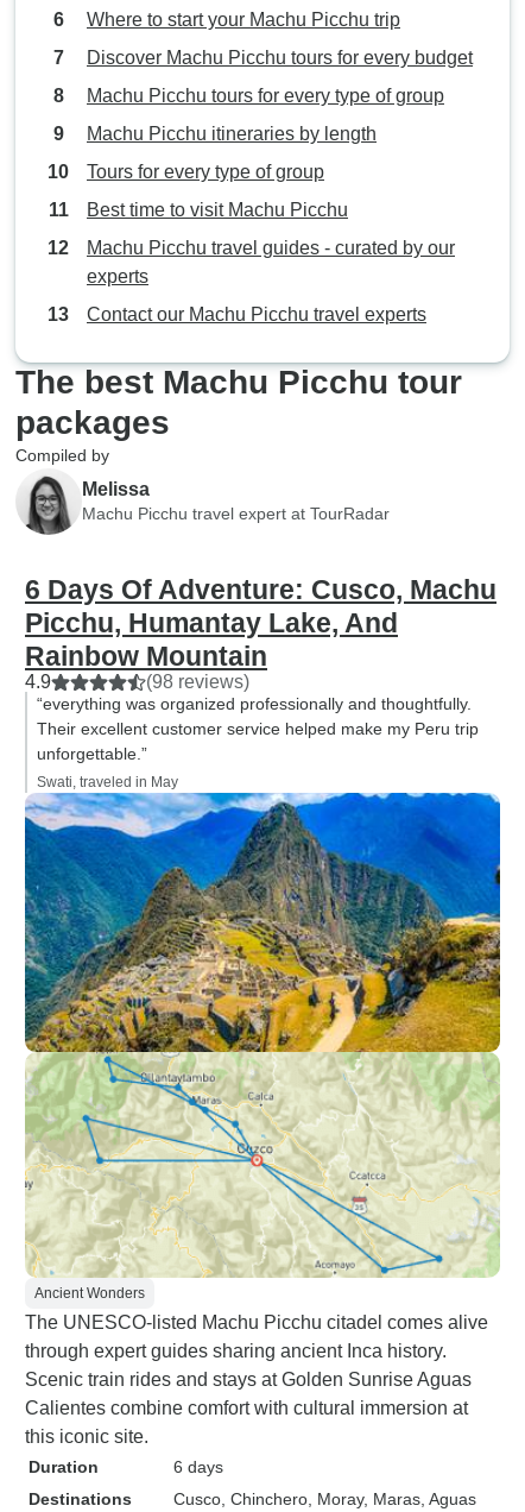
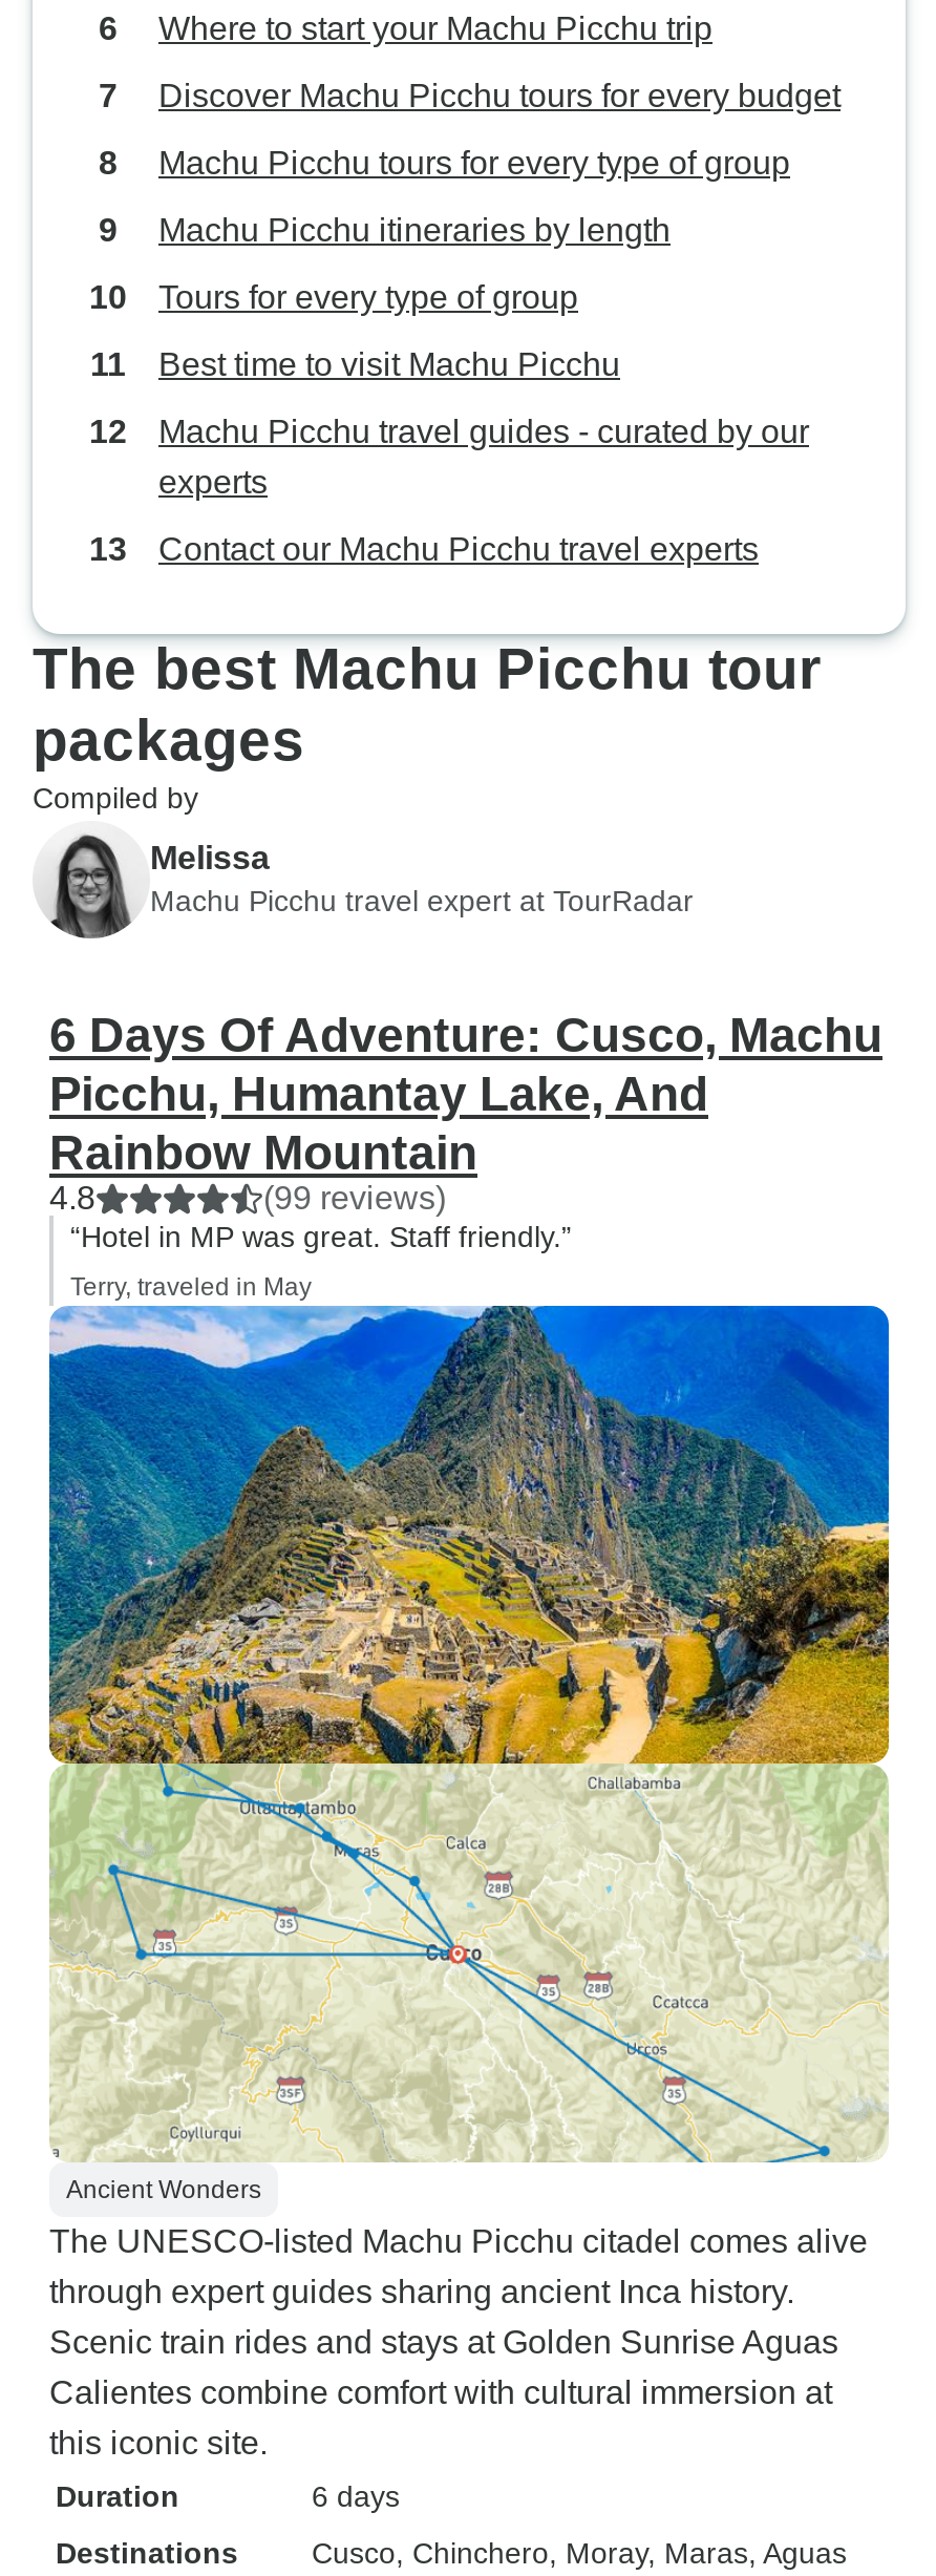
[25,672,479,763] 4.9 | (98 reviews) | “everything was organized professionally and thoughtfully. | Their excellent customer service helped make my Peru trip | unforgettable.” -> [49,1180,572,1253] 4.8 | (99 reviews) | “Hotel in MP was great. Staff friendly.”
[37,774,178,790] Swati, traveled in May -> [70,1272,312,1302] Terry, traveled in May
moved [25,793,501,1278] -> [47,1310,889,2162]: [image]

